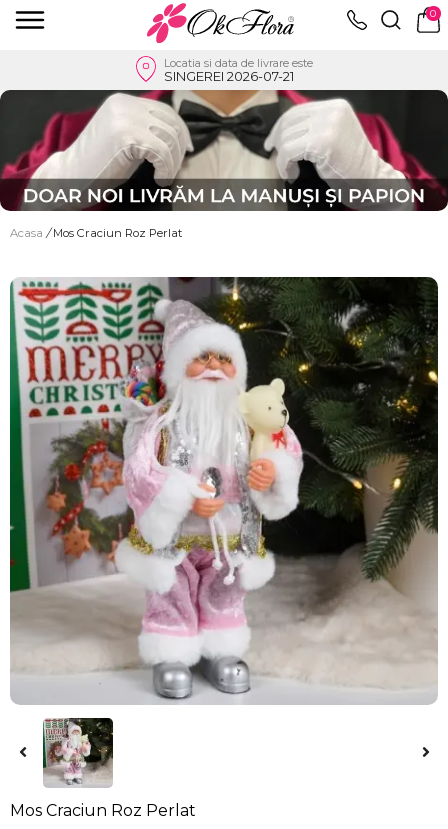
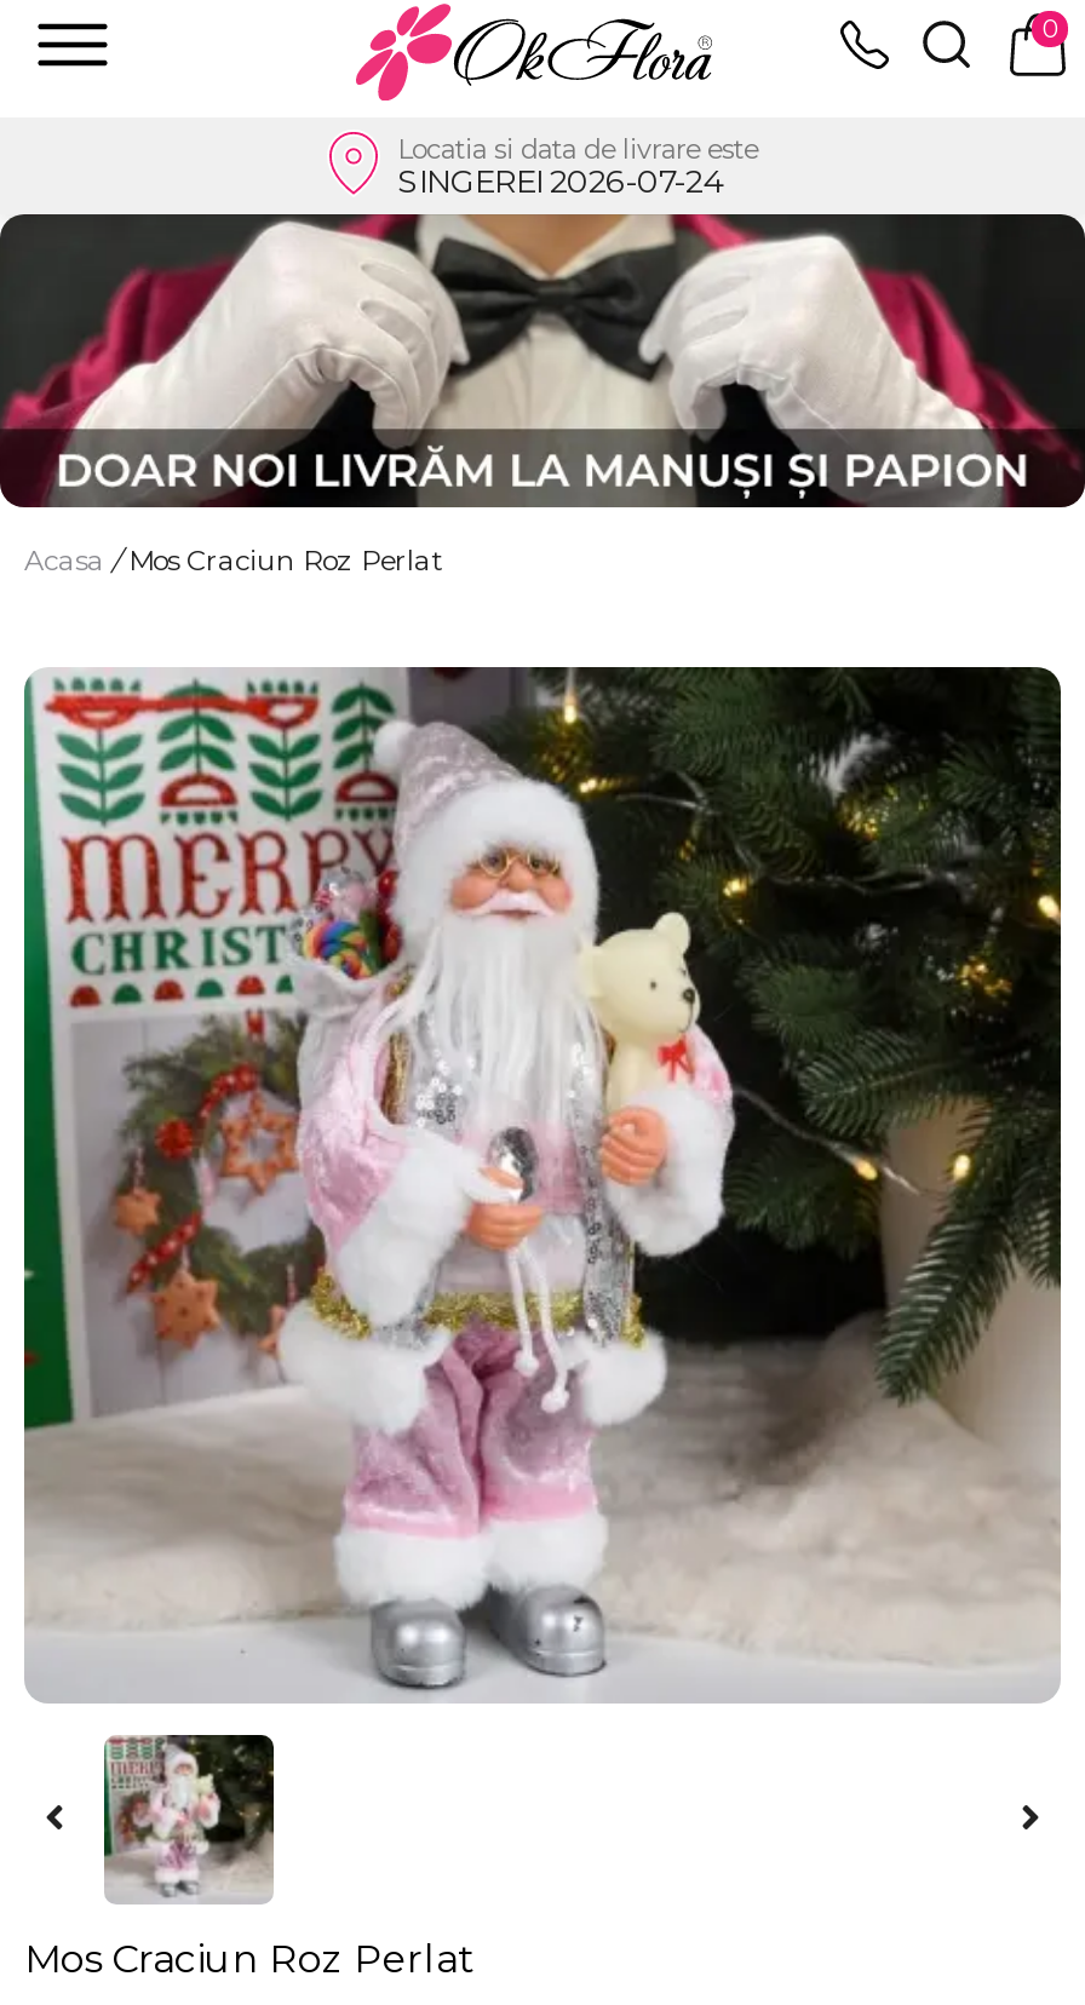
[164,68,294,84] SINGEREI 2026-07-21 -> [397,160,722,199] SINGEREI 2026-07-24

